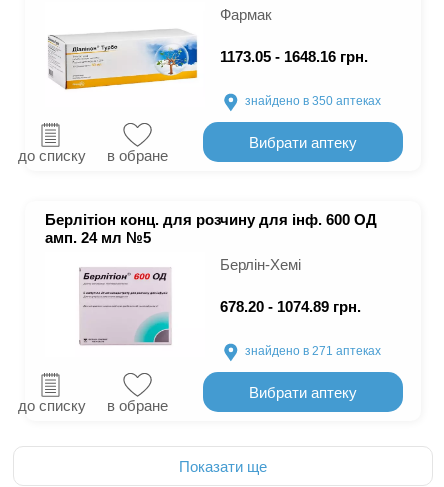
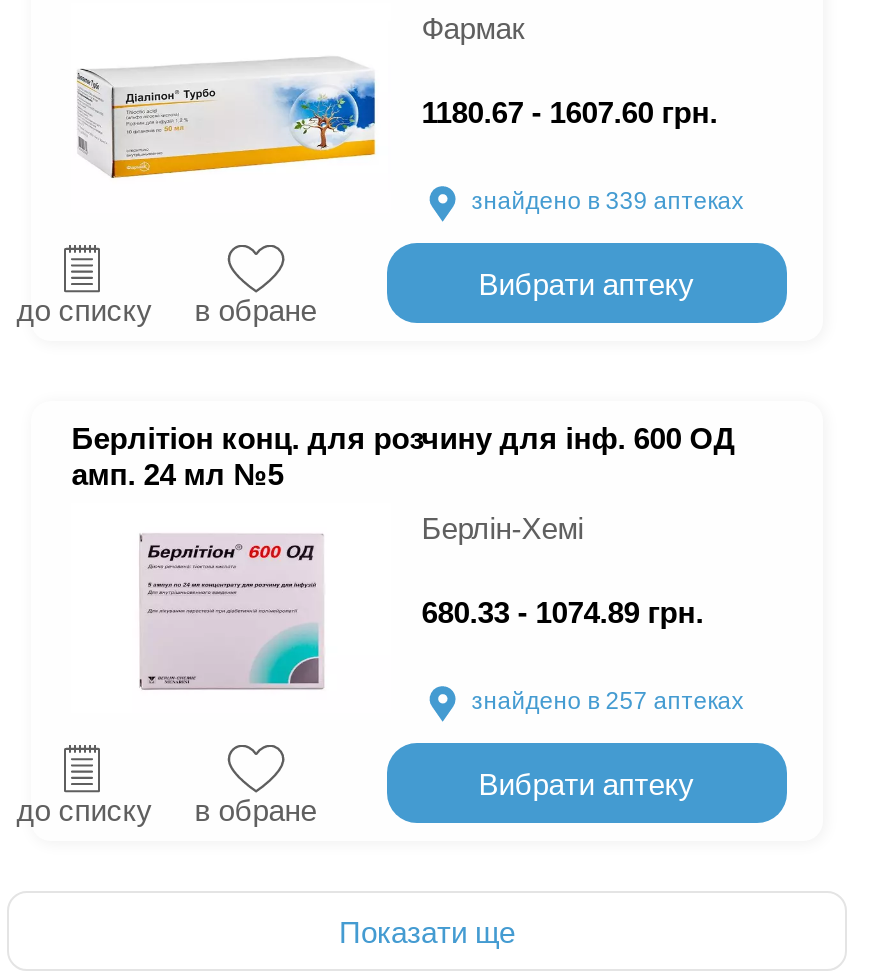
[220,48,368,65] 1173.05 - 1648.16 грн. -> [421,95,717,129] 1180.67 - 1607.60 грн.
[245,94,381,108] знайдено в 350 аптеках -> [471,187,743,215] знайдено в 339 аптеках
[220,298,361,315] 678.20 - 1074.89 грн. -> [421,595,703,629] 680.33 - 1074.89 грн.
[245,344,381,358] знайдено в 271 аптеках -> [471,687,743,715] знайдено в 257 аптеках

